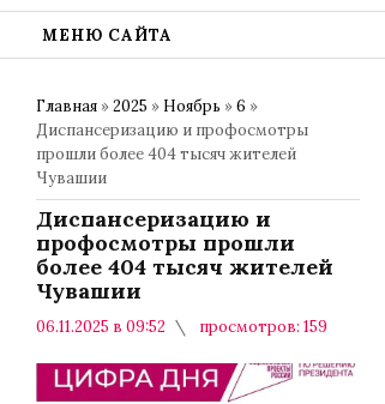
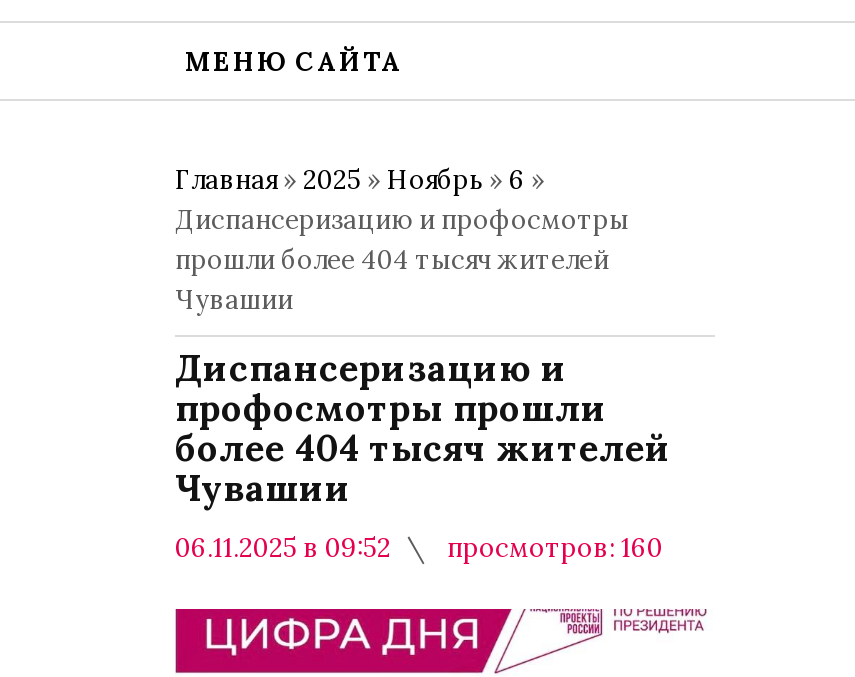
[36,316,327,337] 06.11.2025 в 09:52 просмотров: 159 -> [175,531,663,565] 06.11.2025 в 09:52 просмотров: 160

